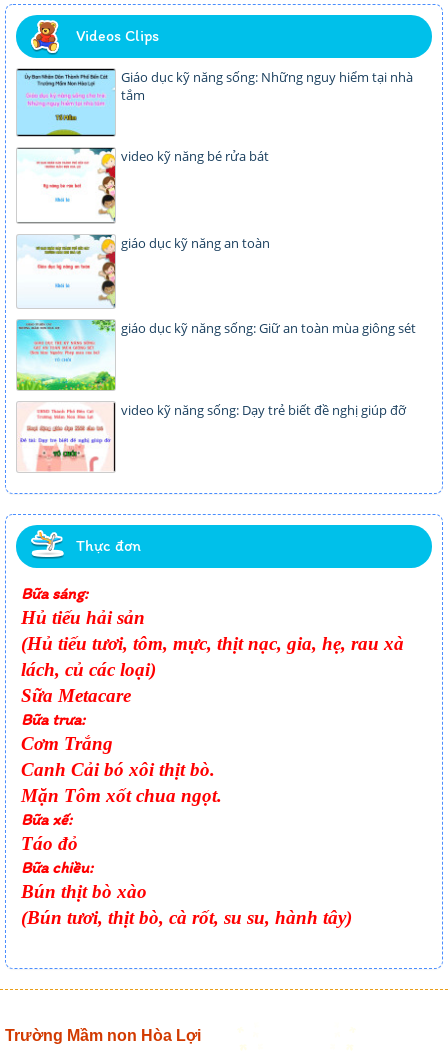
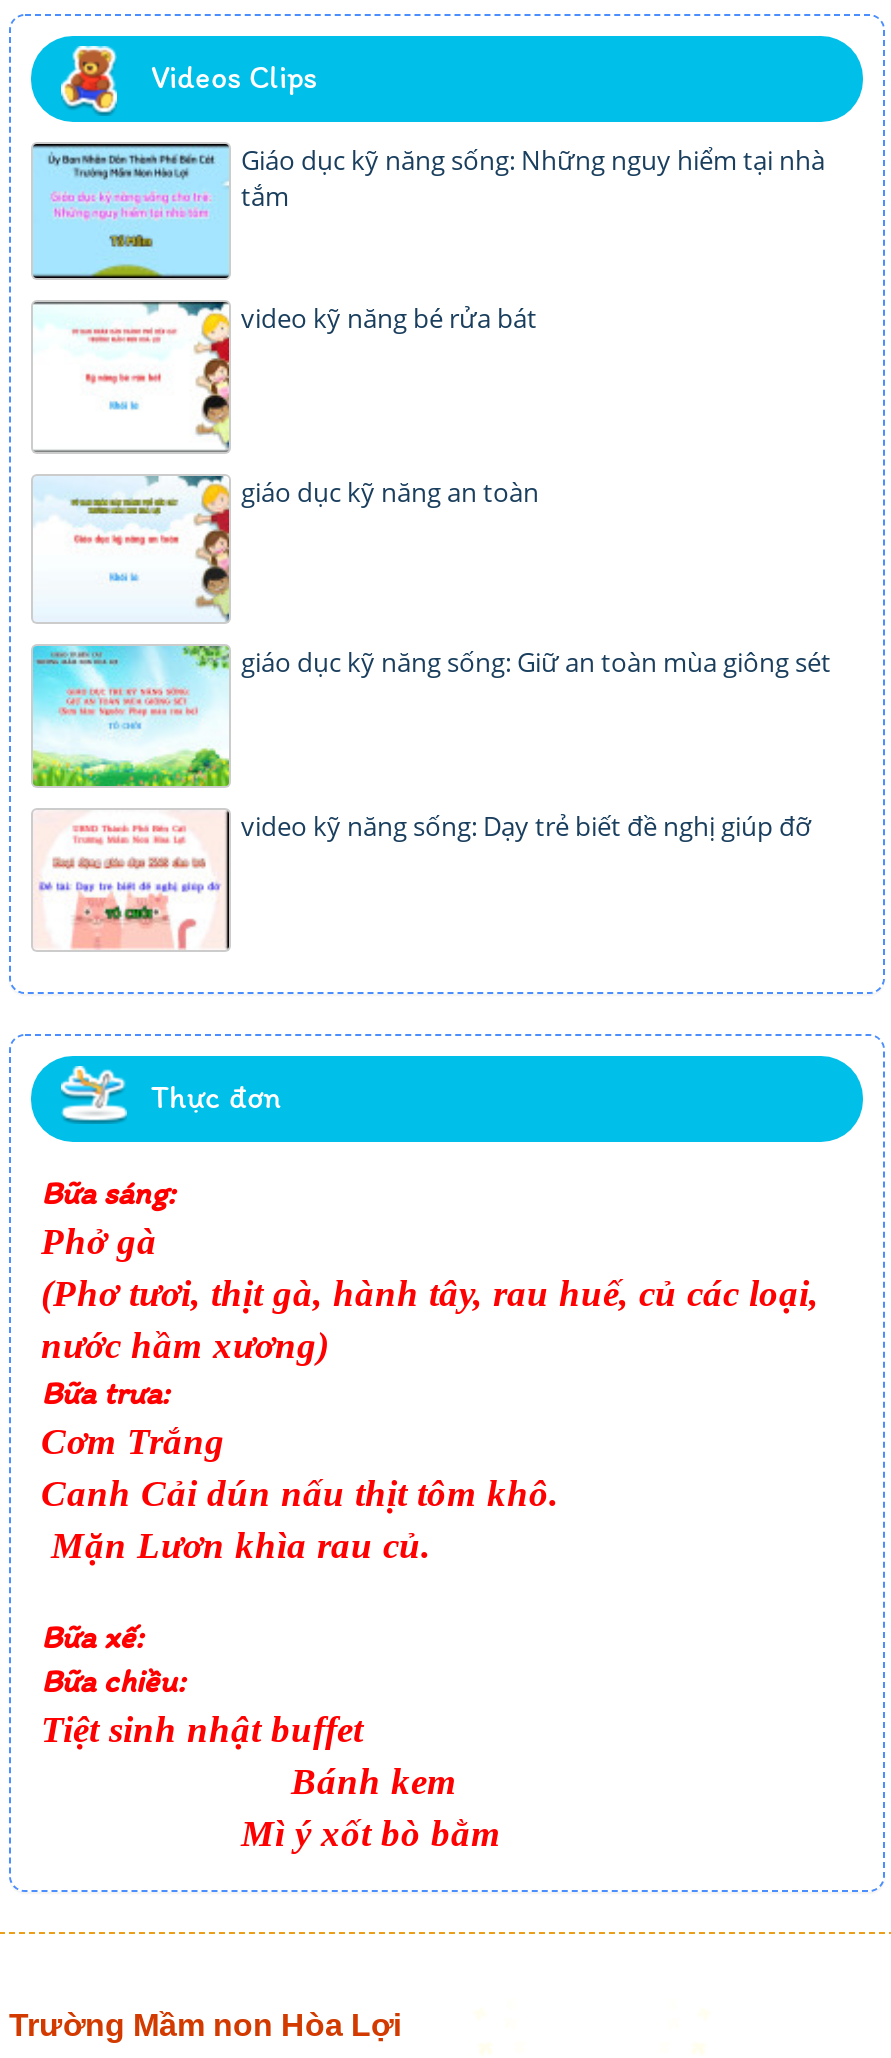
[21,607,404,706] Hủ tiếu hải sản | (Hủ tiếu tươi, tôm, mực, thịt nạc, gia, hẹ, rau xà | lách, củ các loại) | Sữa Metacare -> [41,1220,819,1366] Phở gà | (Phơ tươi, thịt gà, hành tây, rau huế, củ các loại, | nước hầm xương)
[21,759,222,806] Canh Cải bó xôi thịt bò. | Mặn Tôm xốt chua ngọt. -> [41,1472,559,1566] Canh Cải dún nấu thịt tôm khô. | Mặn Lươn khìa rau củ.
[21,833,78,854] Táo đỏ -> none
[21,881,352,928] Bún thịt bò xào | (Bún tươi, thịt bò, cà rốt, su su, hành tây) -> [41,1708,501,1854] Tiệt sinh nhật buffet | Bánh kem | Mì ý xốt bò bằm

